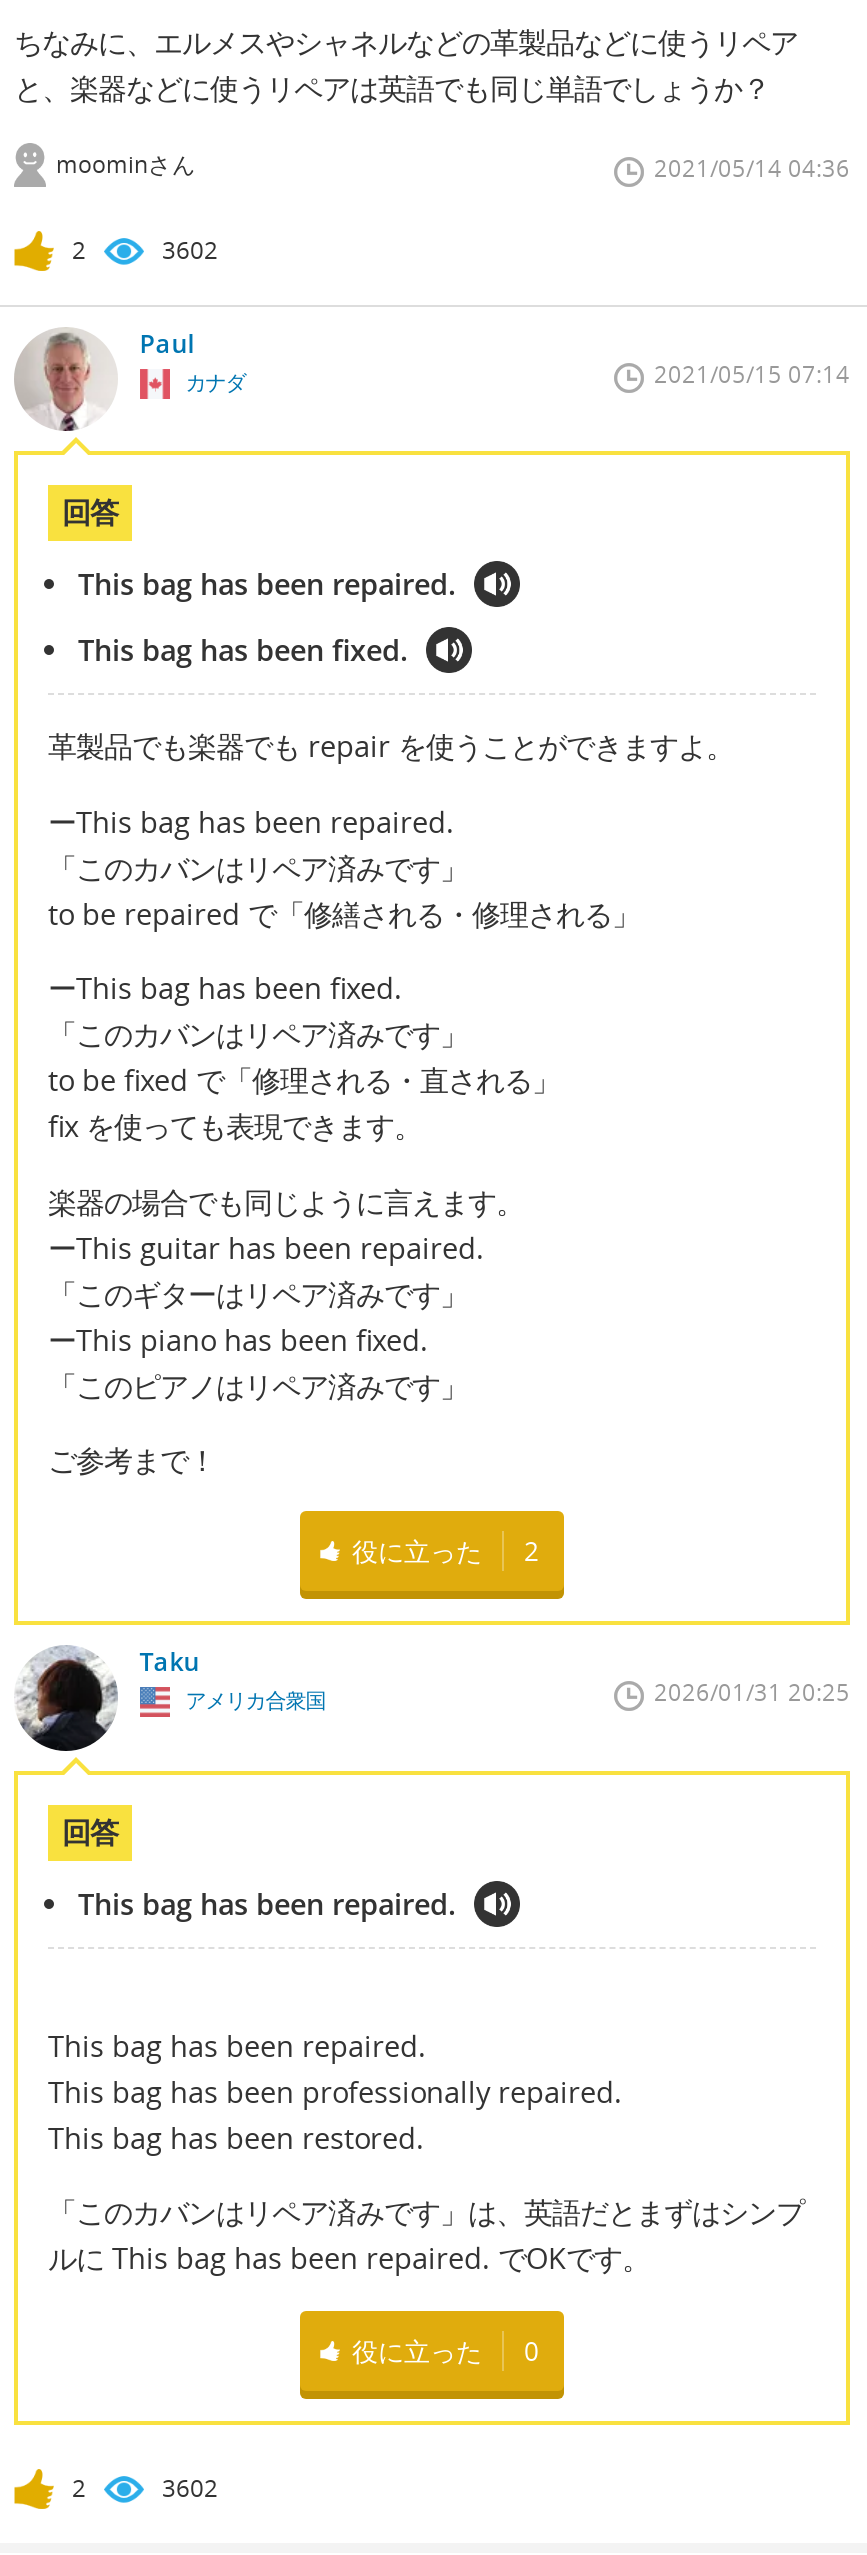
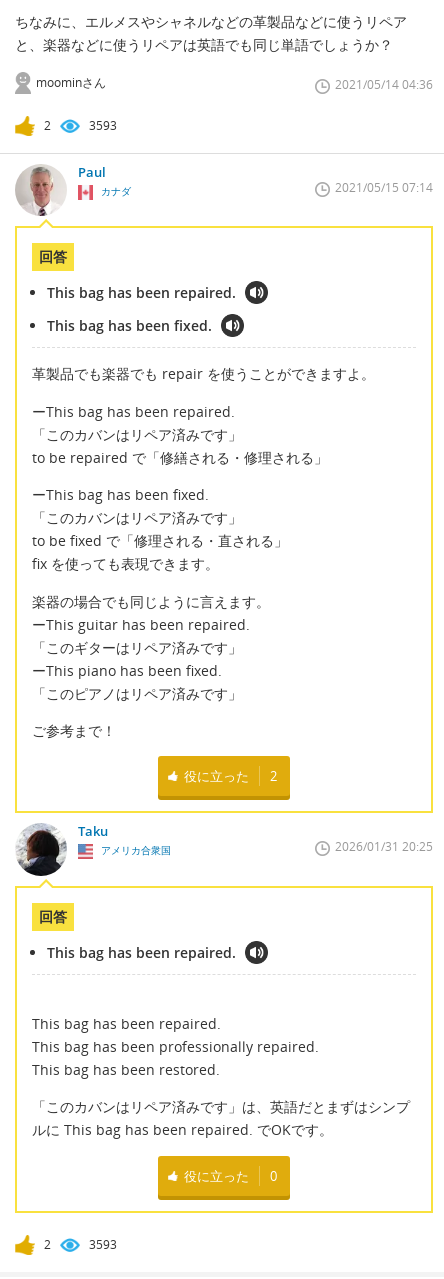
[162,233,218,267] 3602 -> [89,117,117,134] 3593
[162,2471,218,2505] 3602 -> [89,1236,117,1253] 3593

